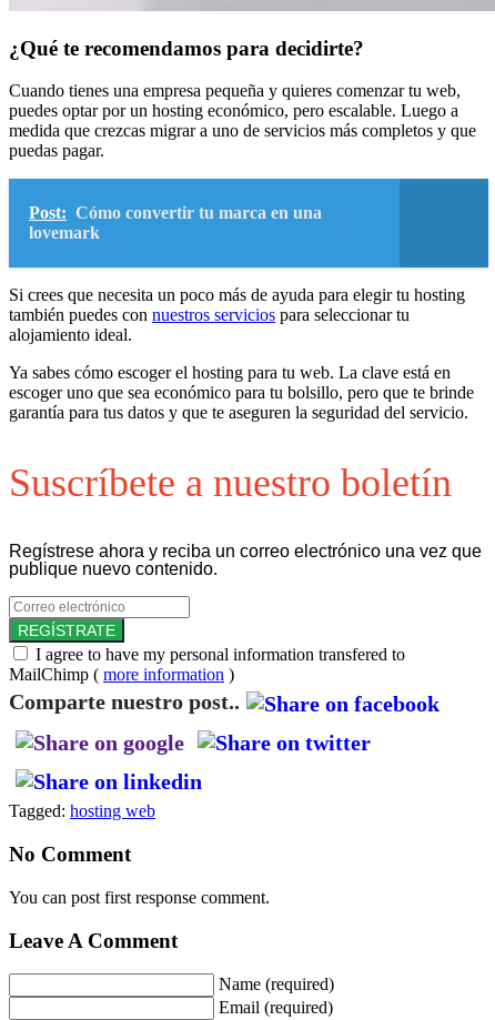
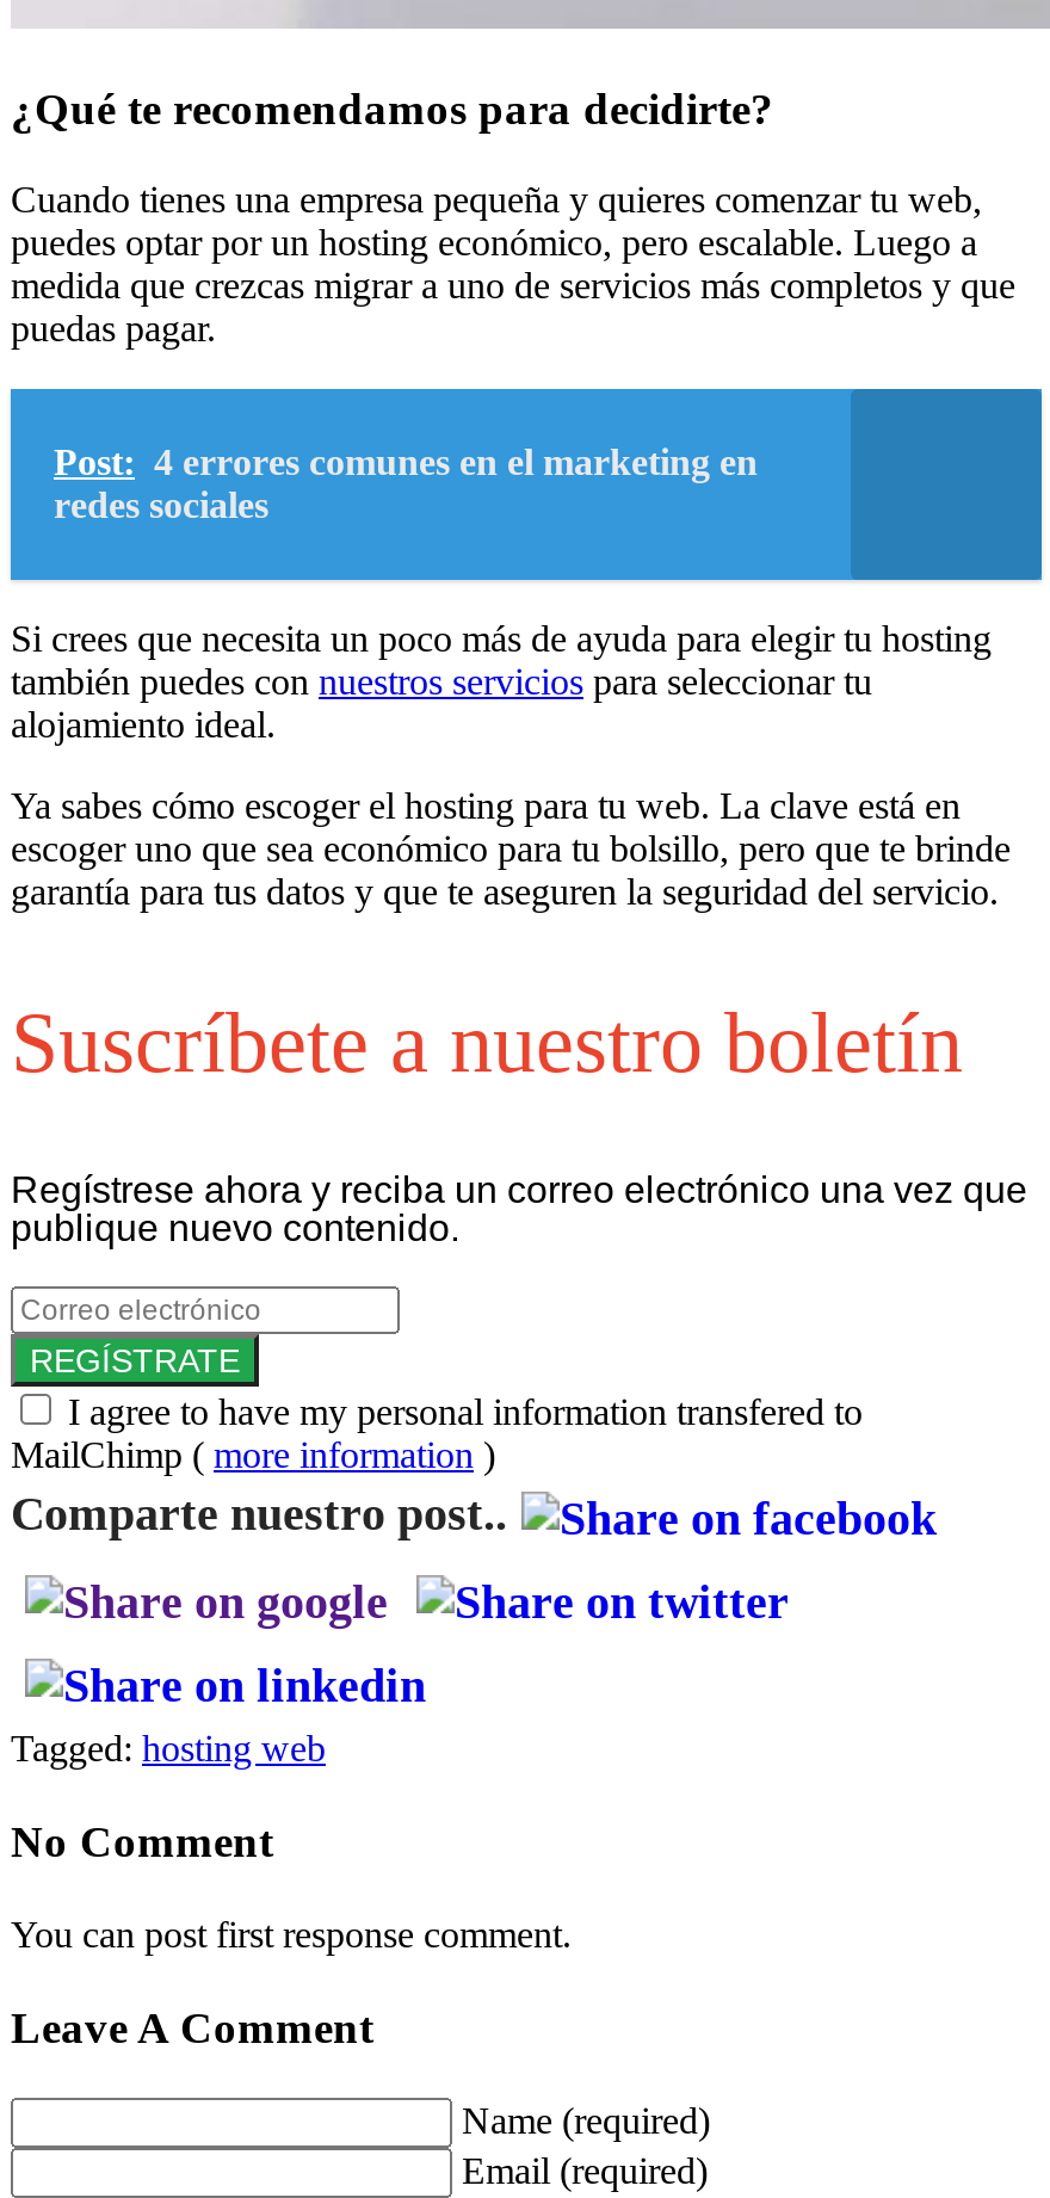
[29,204,322,242] Post: Cómo convertir tu marca en una | lovemark -> [54,442,758,526] Post: 4 errores comunes en el marketing en | redes sociales

